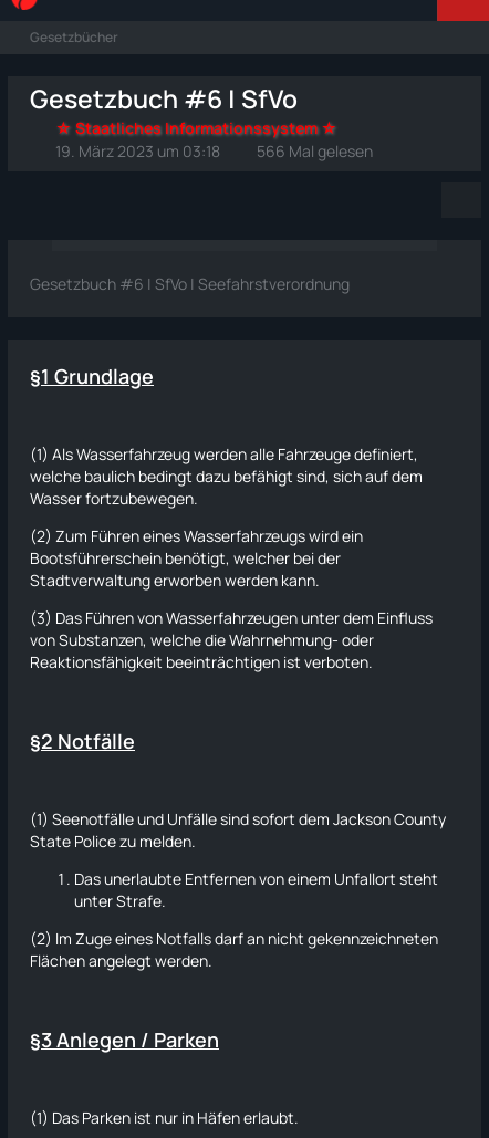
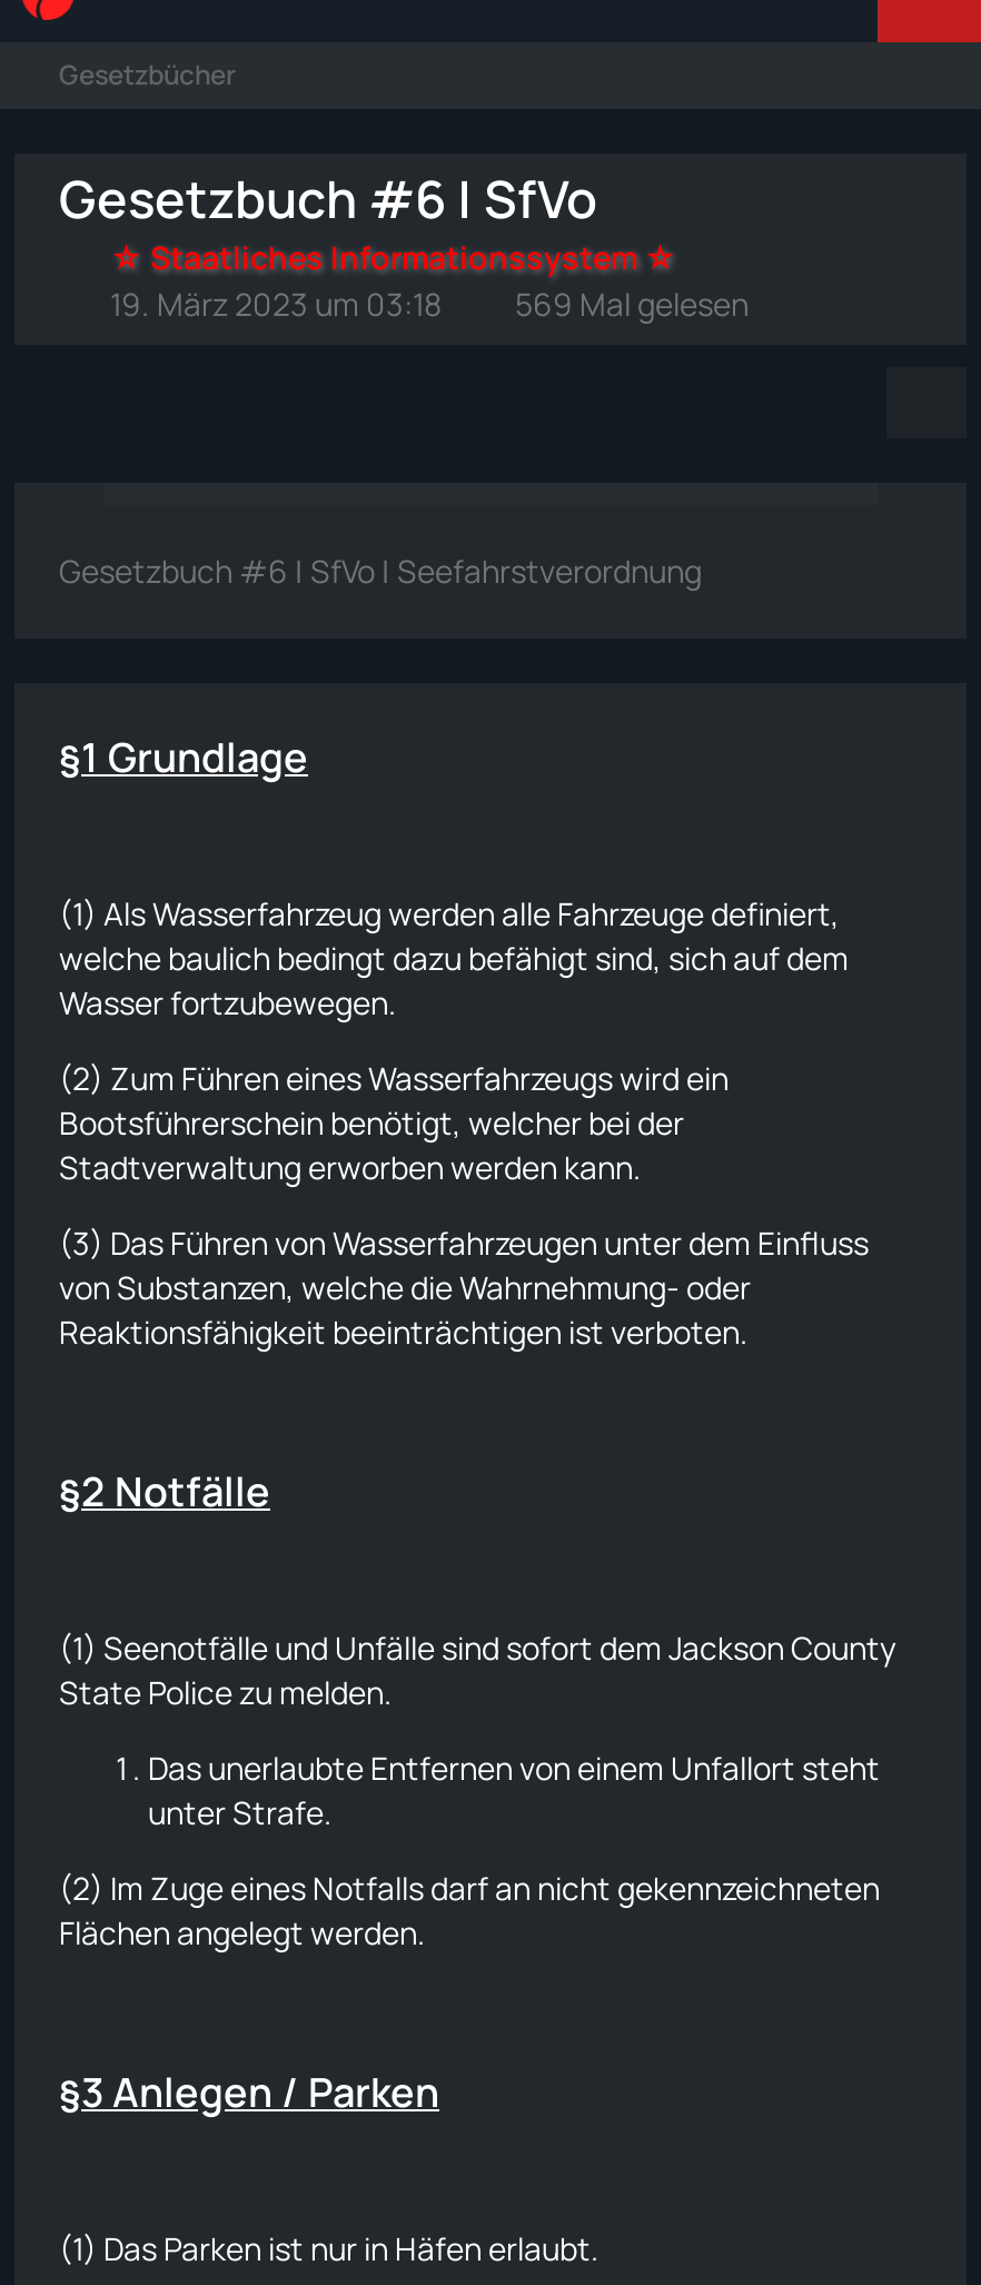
[55,140,373,161] 19. März 2023 um 03:18 566 Mal gelesen -> [110,283,749,325] 19. März 2023 um 03:18 569 Mal gelesen

